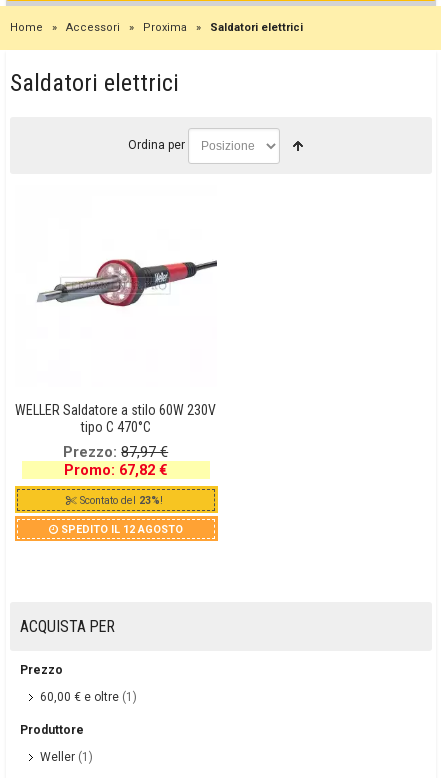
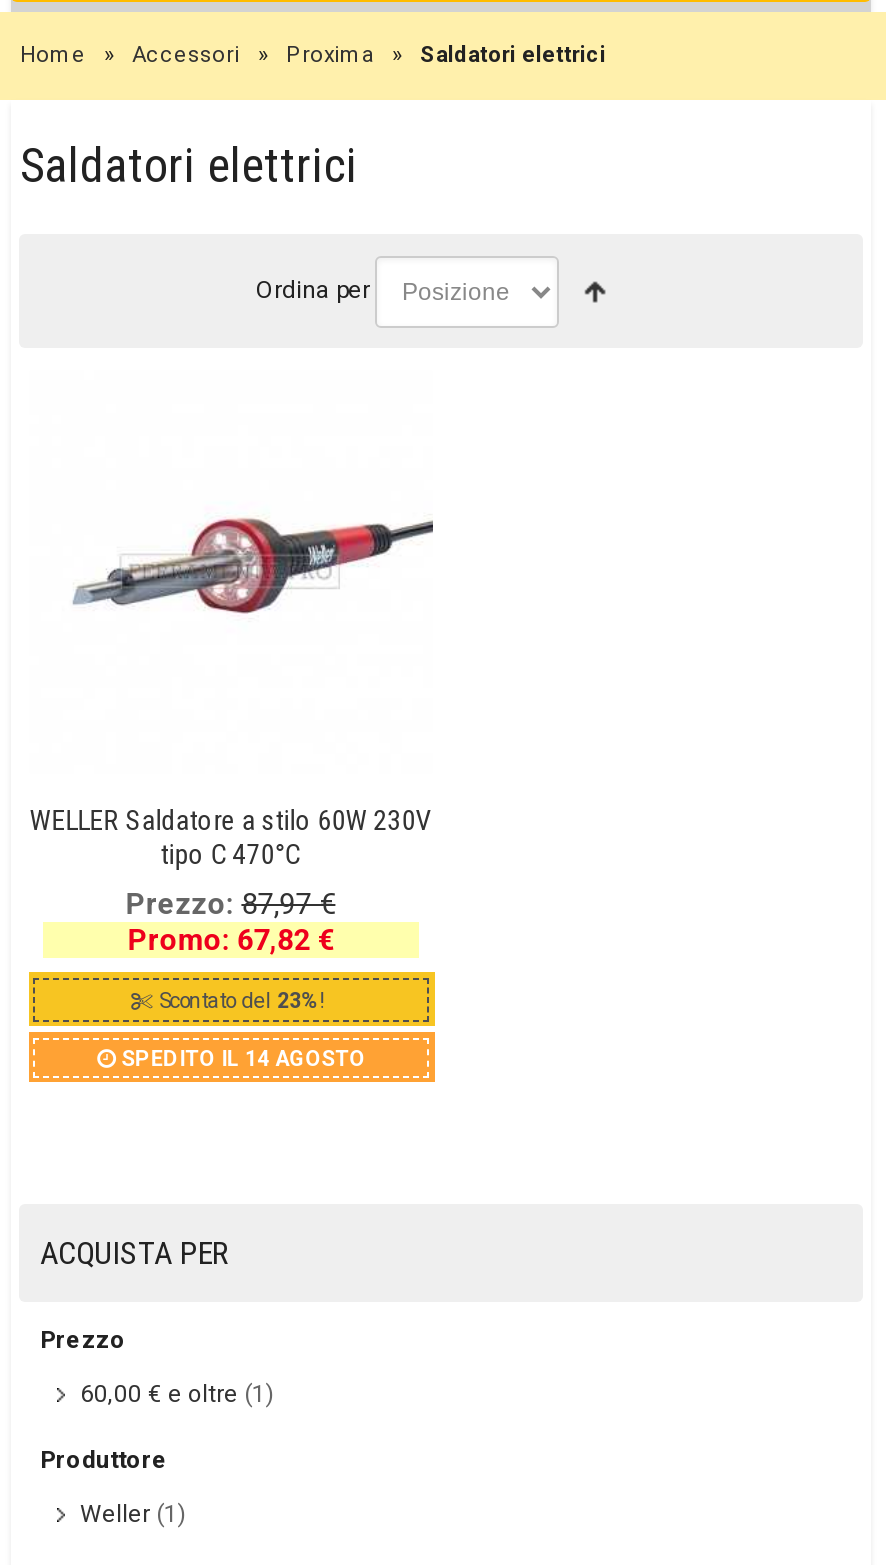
[58,523,183,536] SPEDITO IL 12 AGOSTO -> [115,1045,365,1071] SPEDITO IL 14 AGOSTO

